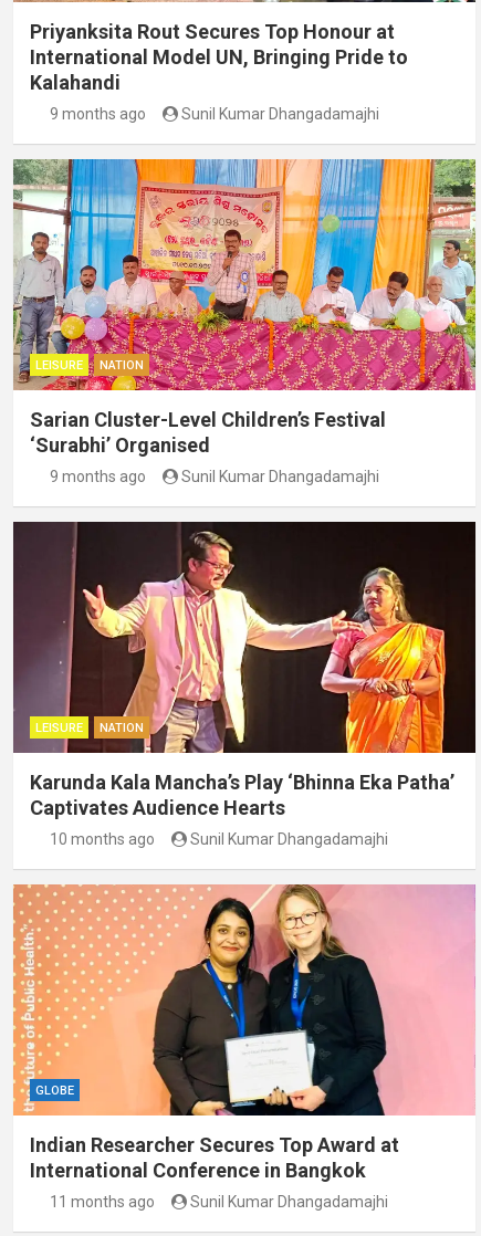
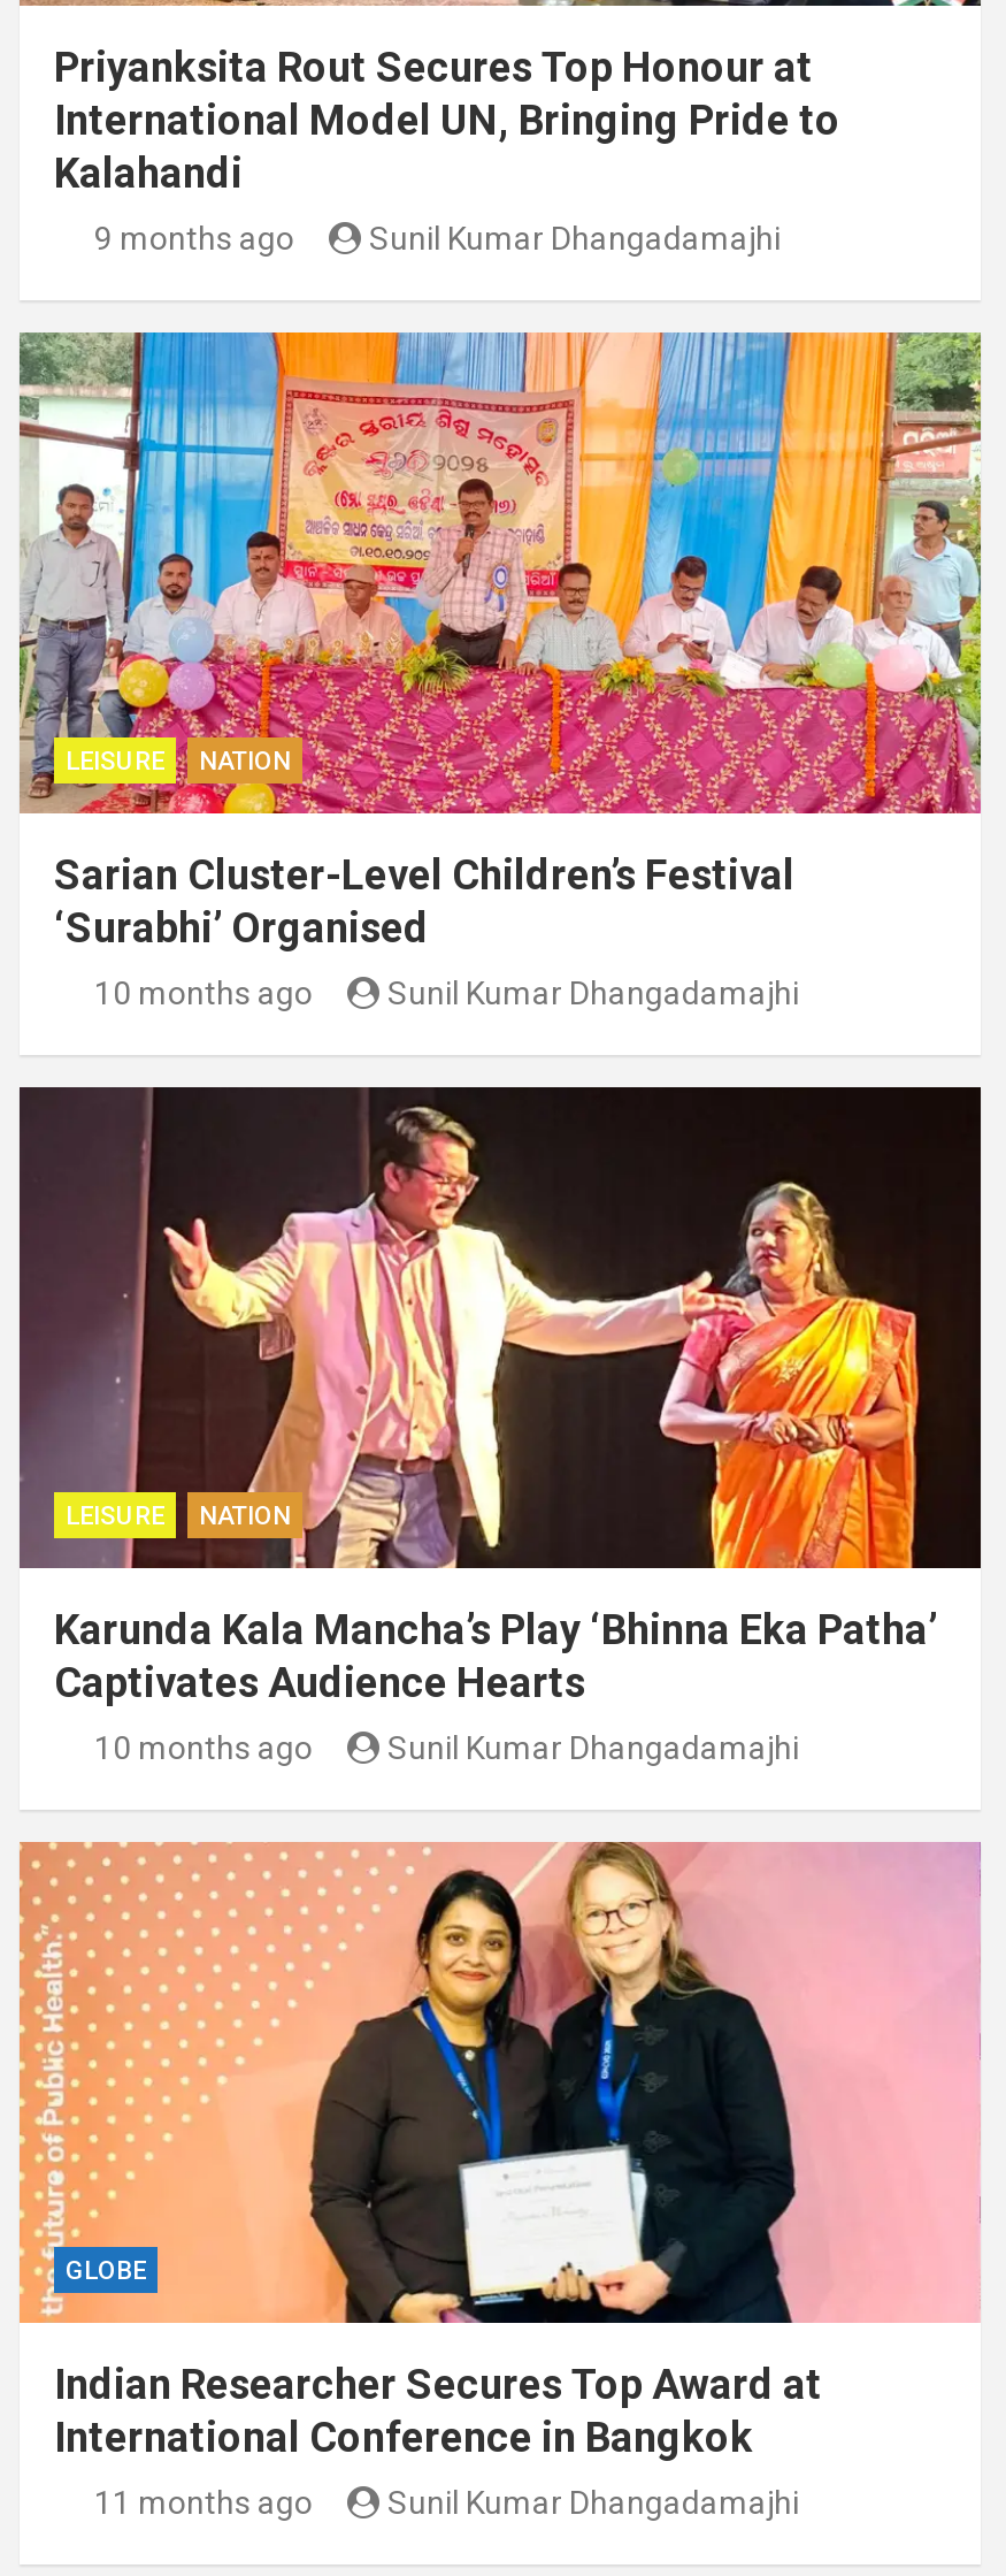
[49,468,145,485] 9 months ago -> [94,974,313,1010] 10 months ago

